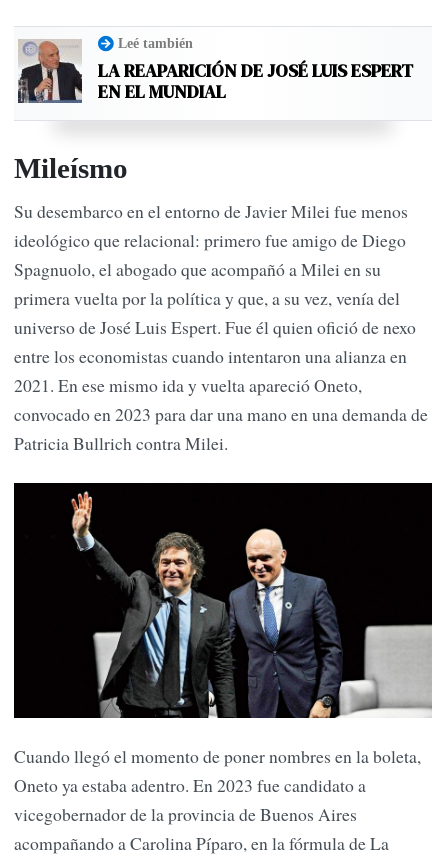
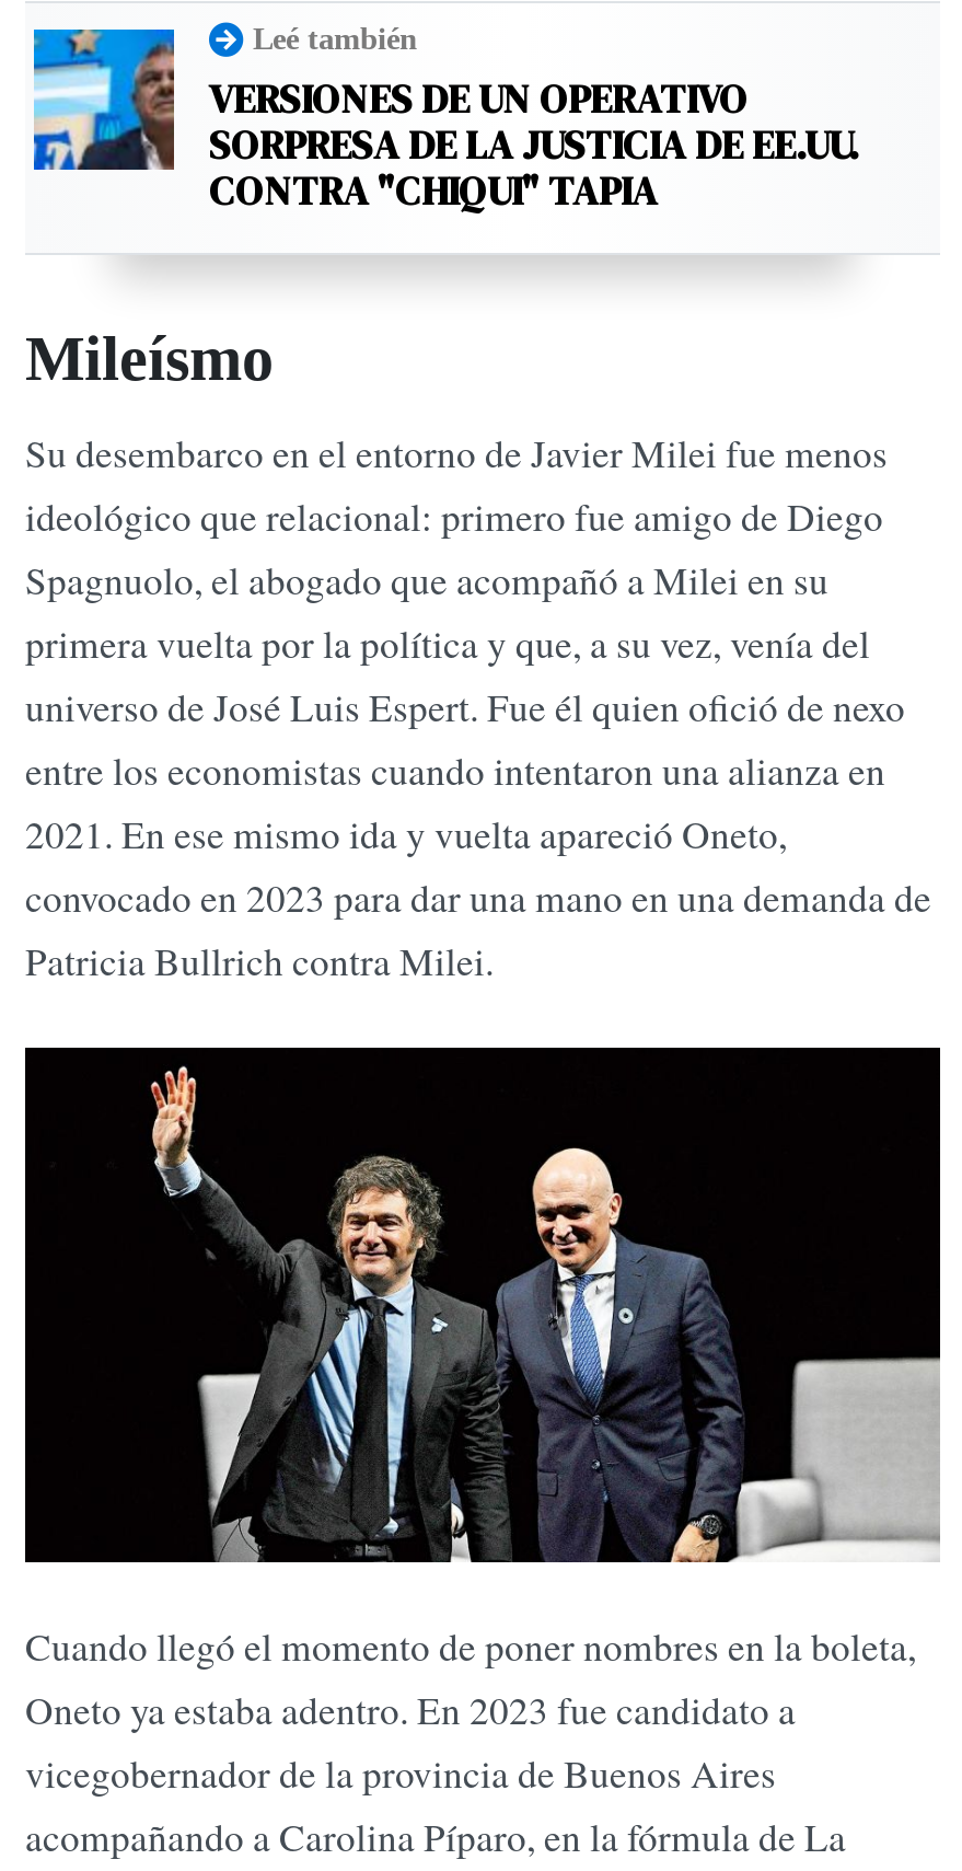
[17,39,413,104] [image] | LA REAPARICIÓN DE JOSÉ LUIS ESPERT | EN EL MUNDIAL -> [32,27,859,219] [image] | VERSIONES DE UN OPERATIVO | SORPRESA DE LA JUSTICIA DE EE.UU. | CONTRA "CHIQUI" TAPIA

